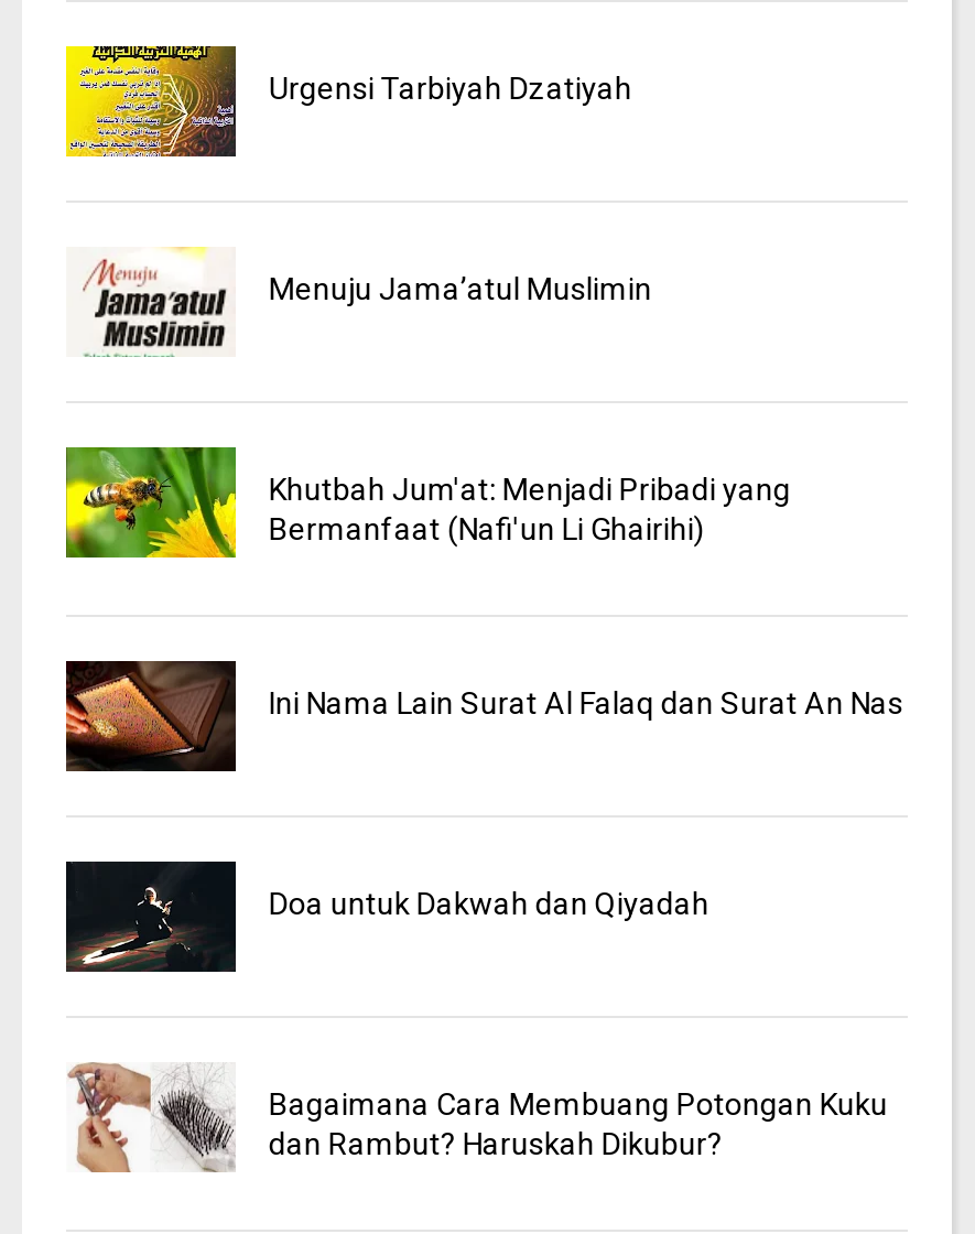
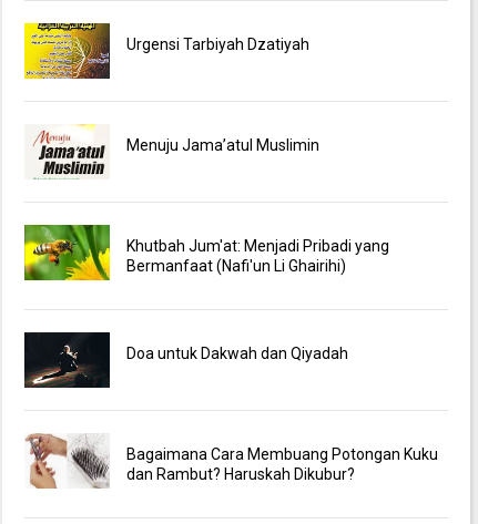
[64,659,903,769] [image] | Ini Nama Lain Surat Al Falaq dan Surat An Nas -> none

